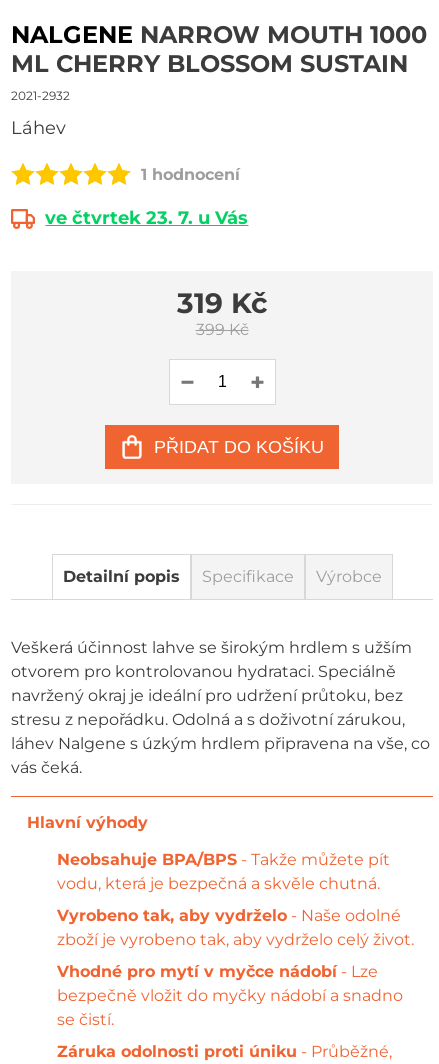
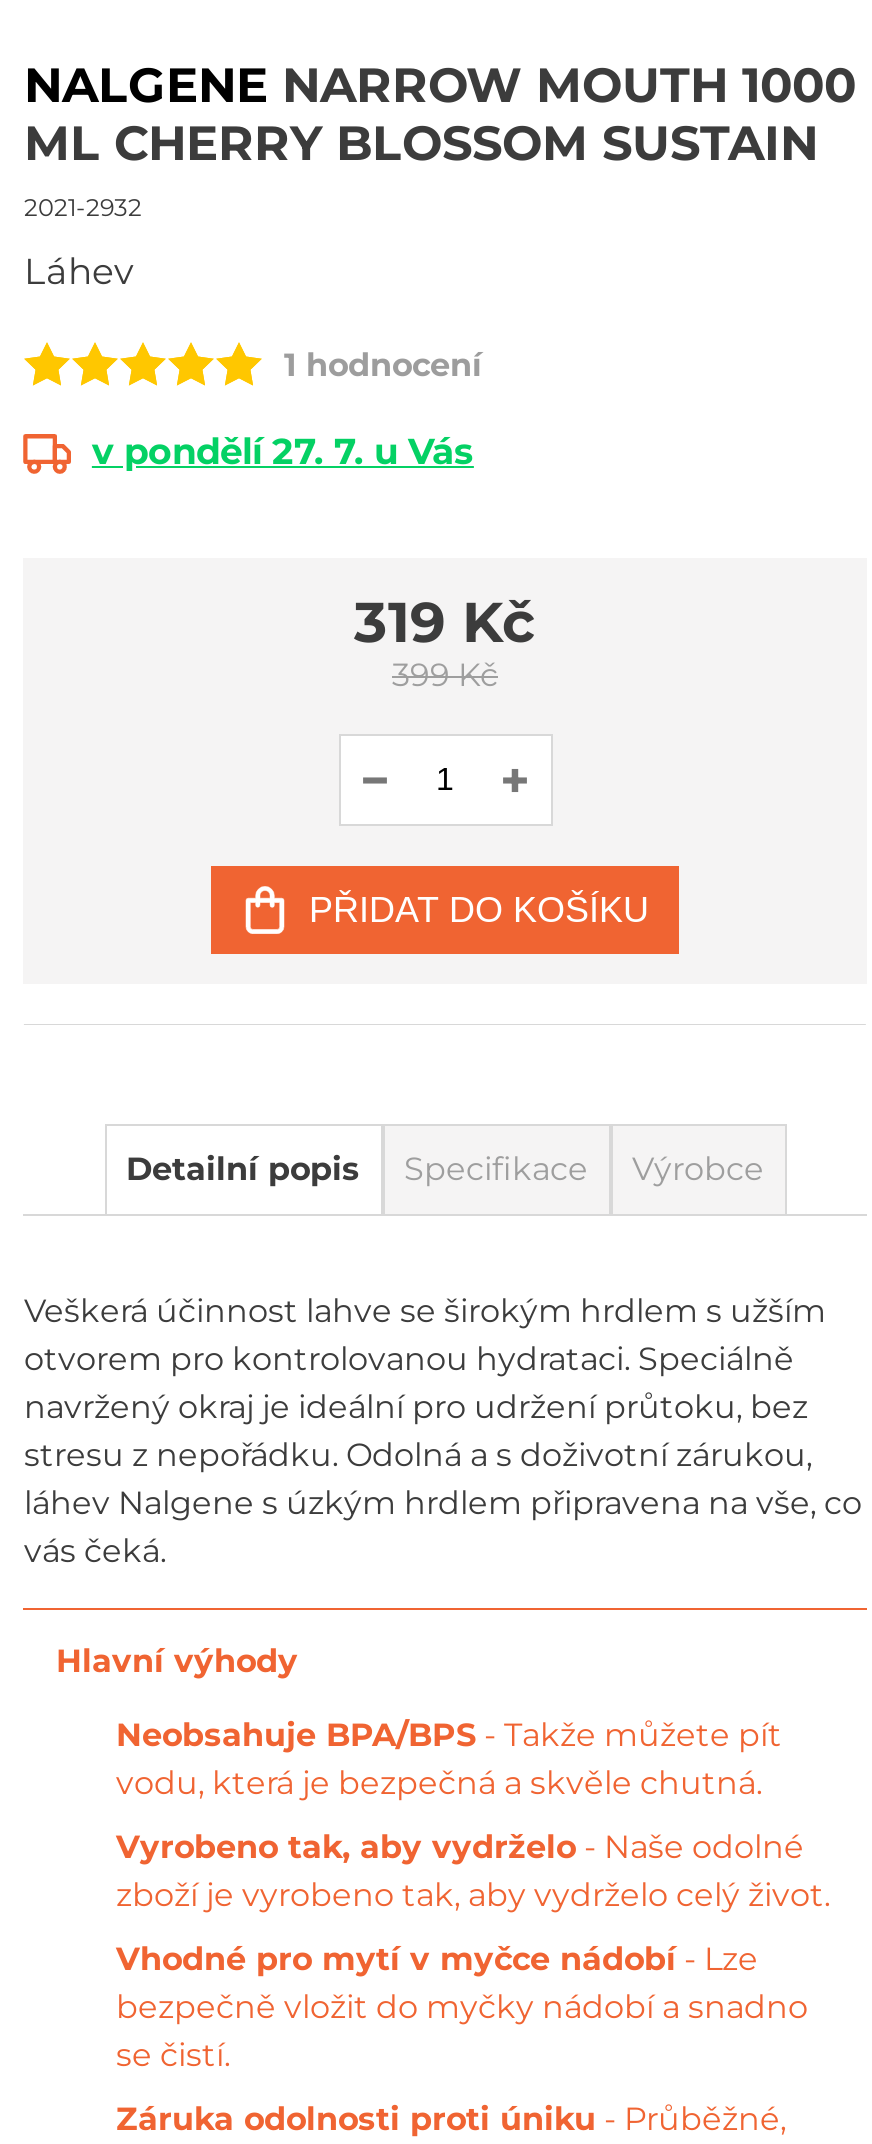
[45,207,248,229] ve čtvrtek 23. 7. u Vás -> [92,430,474,474] v pondělí 27. 7. u Vás

